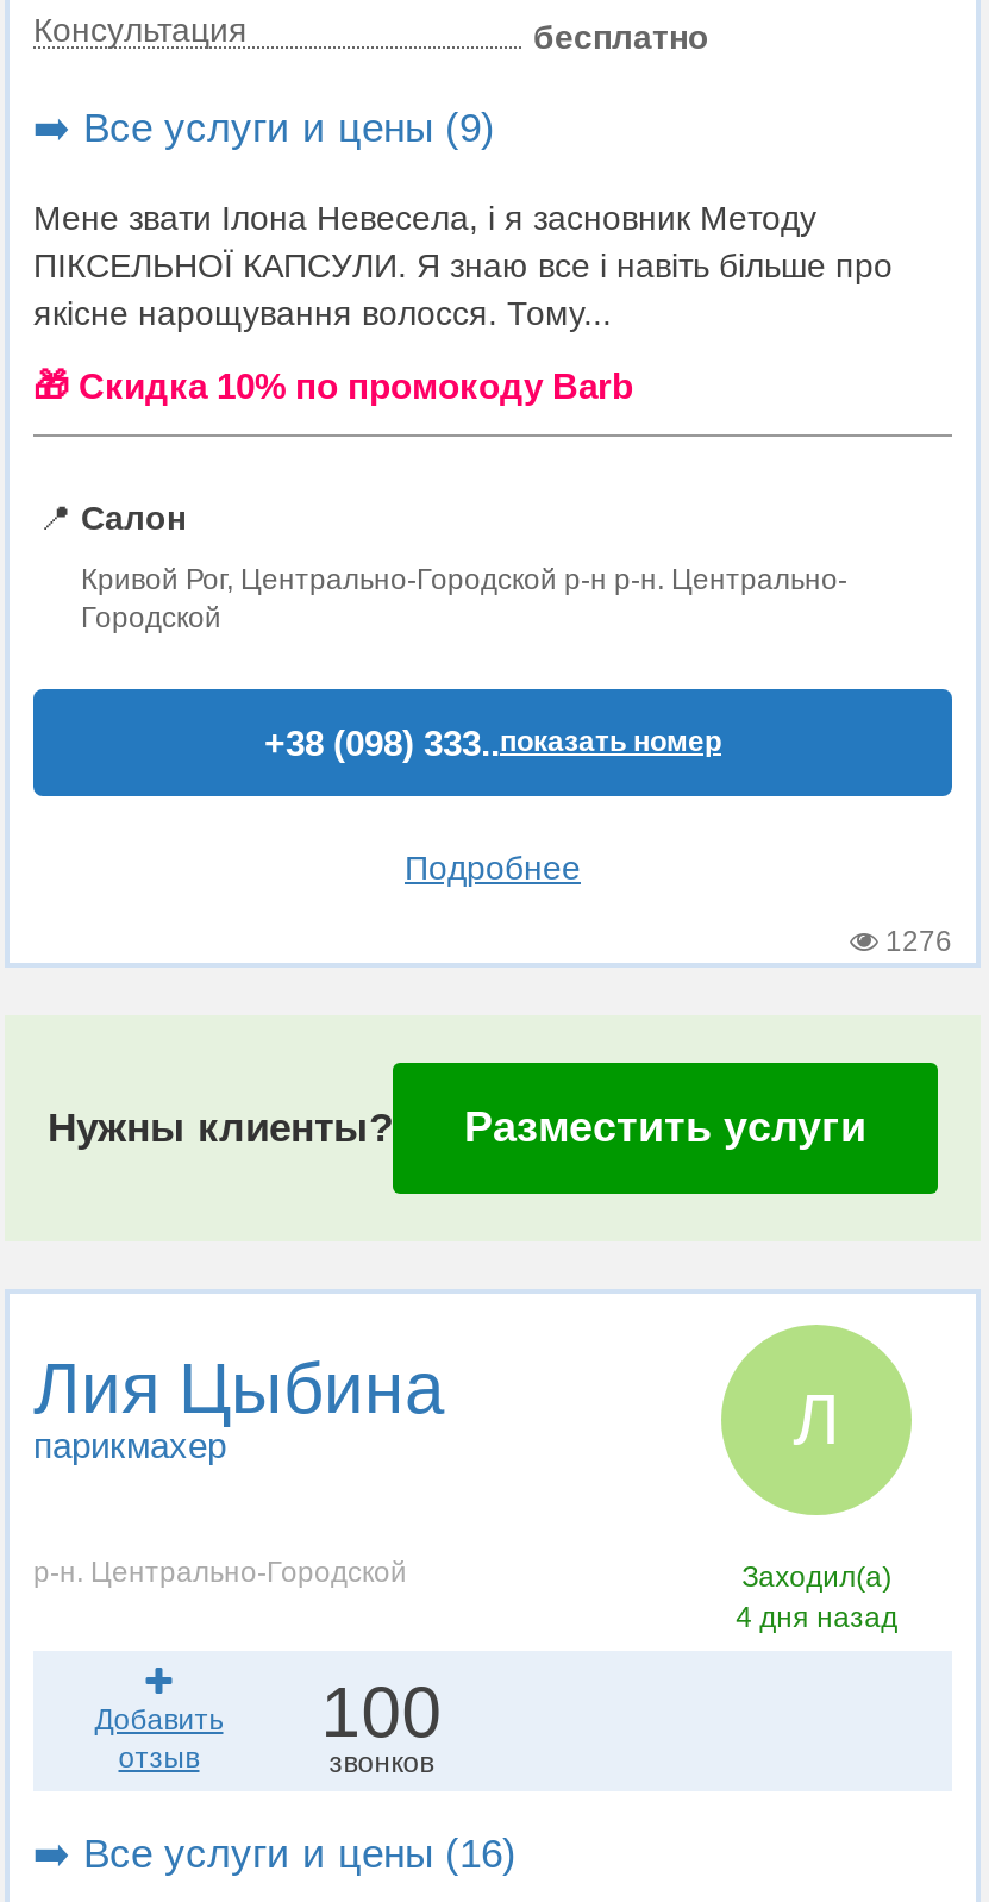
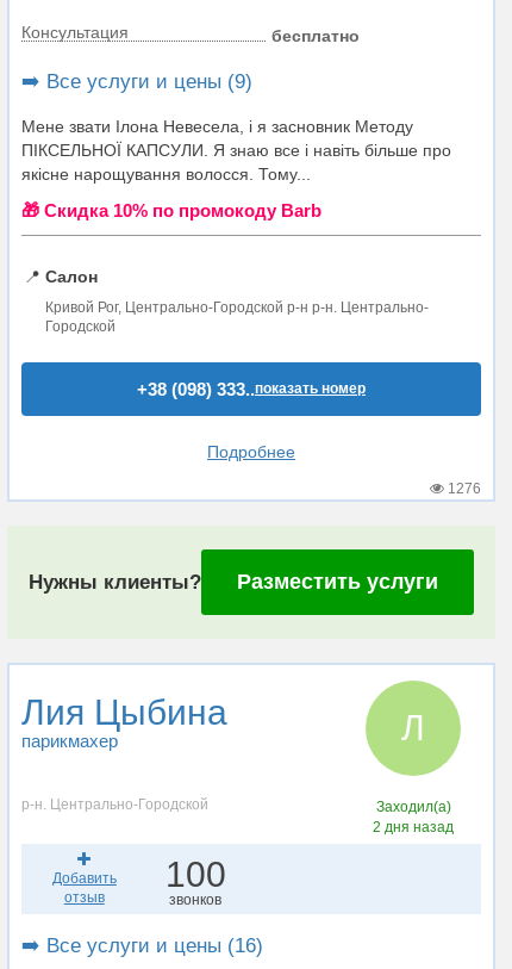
[736,1601,898,1634] 4 дня назад -> [373,819,454,836] 2 дня назад

